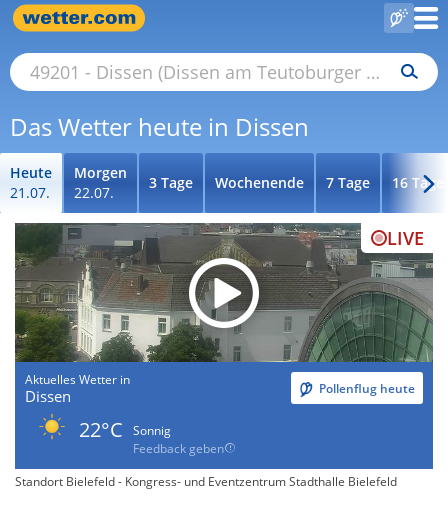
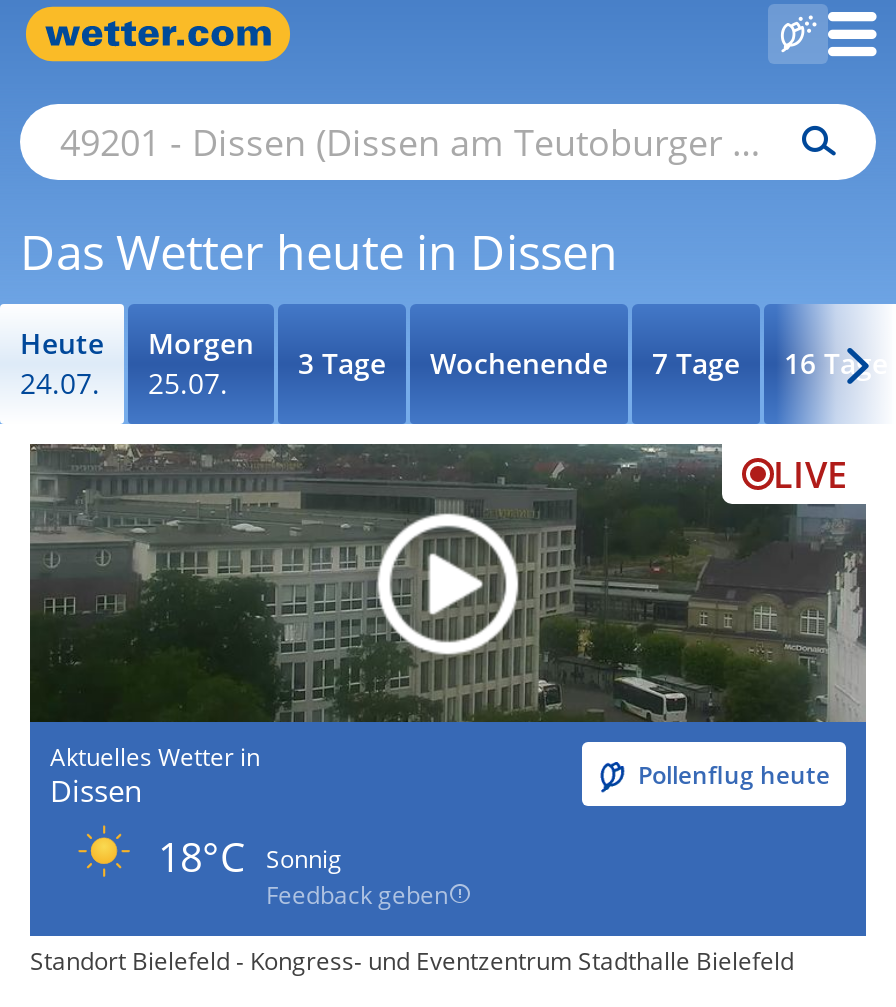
[10,183,50,202] 21.07. -> [20,364,100,402] 24.07.
[74,183,114,202] 22.07. -> [148,364,228,402] 25.07.
[15,222,433,363] [image] -> [30,444,866,724] [image]
[79,416,171,443] 22°C Sonnig -> [158,831,342,885] 18°C Sonnig

